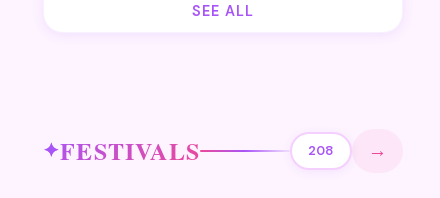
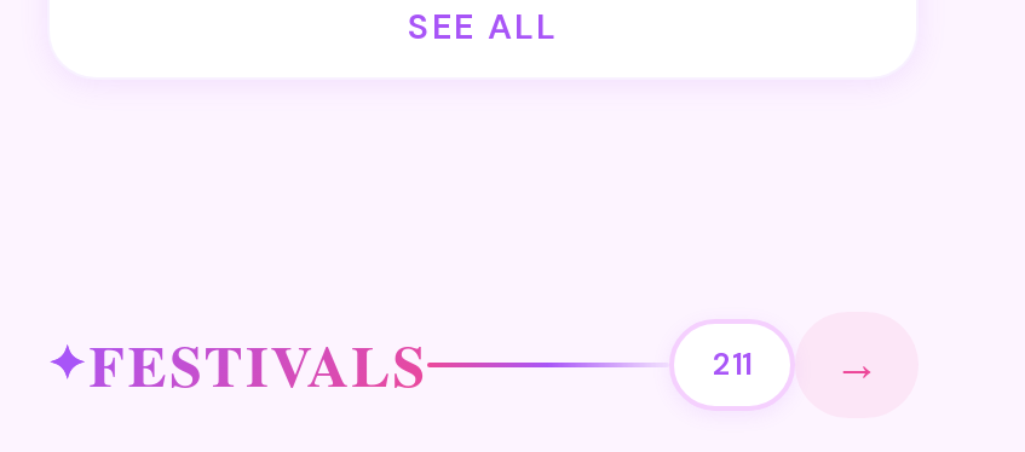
[308,142,334,159] 208 -> [713,344,752,385] 211

